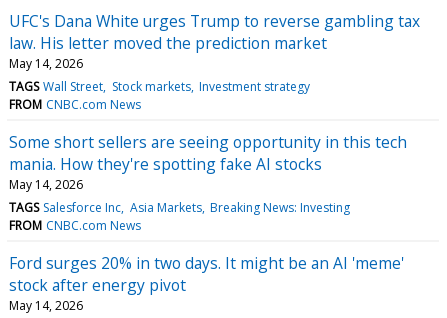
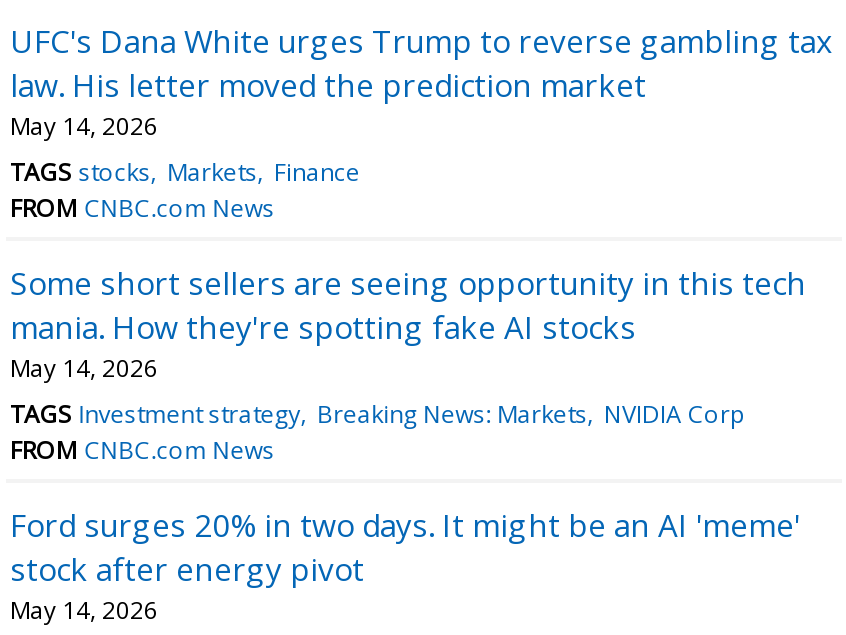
[9,78,310,95] TAGS Wall Street Stock markets Investment strategy -> [10,155,360,189] TAGS stocks Markets Finance
[9,199,350,216] TAGS Salesforce Inc Asia Markets Breaking News: Investing -> [10,397,746,431] TAGS Investment strategy Breaking News: Markets NVIDIA Corp

